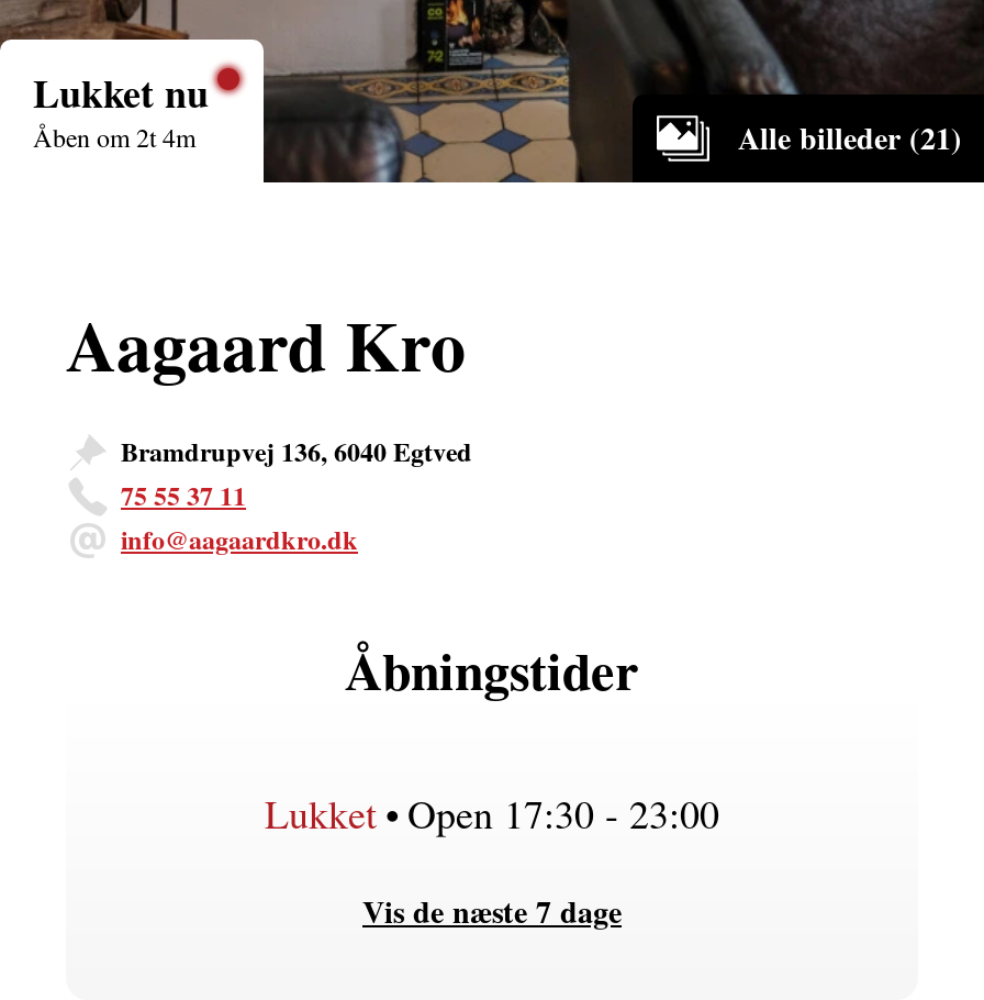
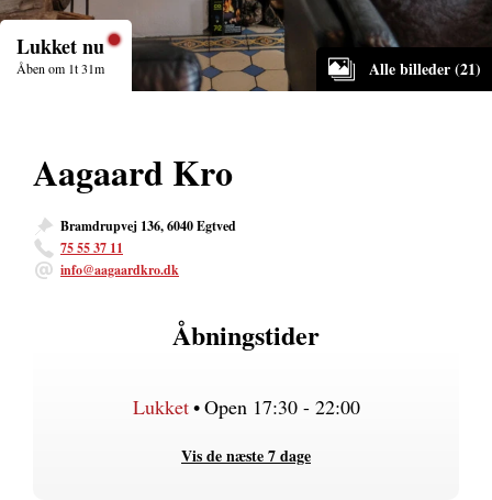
[33,119,195,154] Åben om 2t 4m -> [16,59,104,77] Åben om 1t 31m
[265,787,719,840] Lukket • Open 17:30 - 23:00 -> [132,393,360,420] Lukket • Open 17:30 - 22:00

